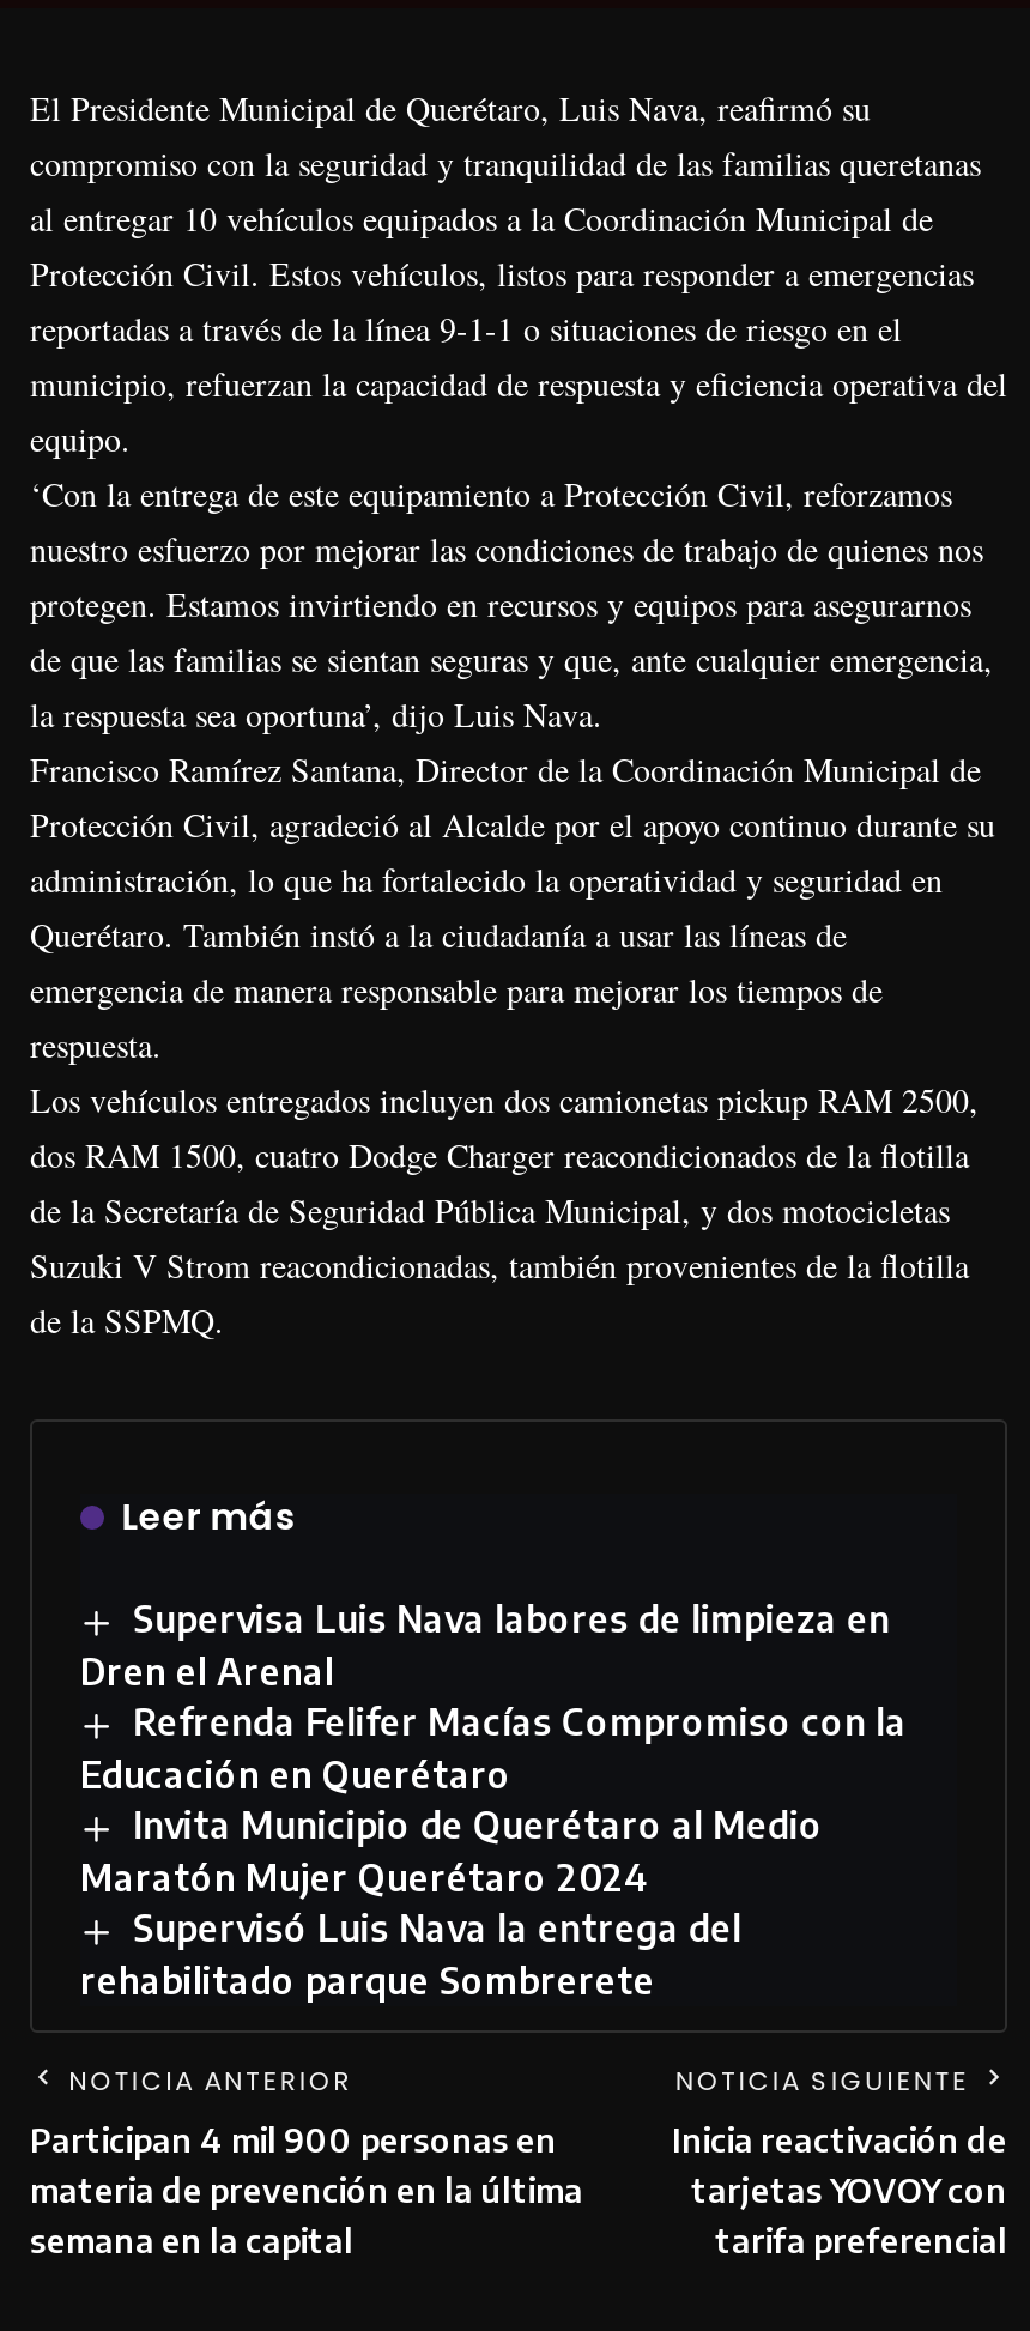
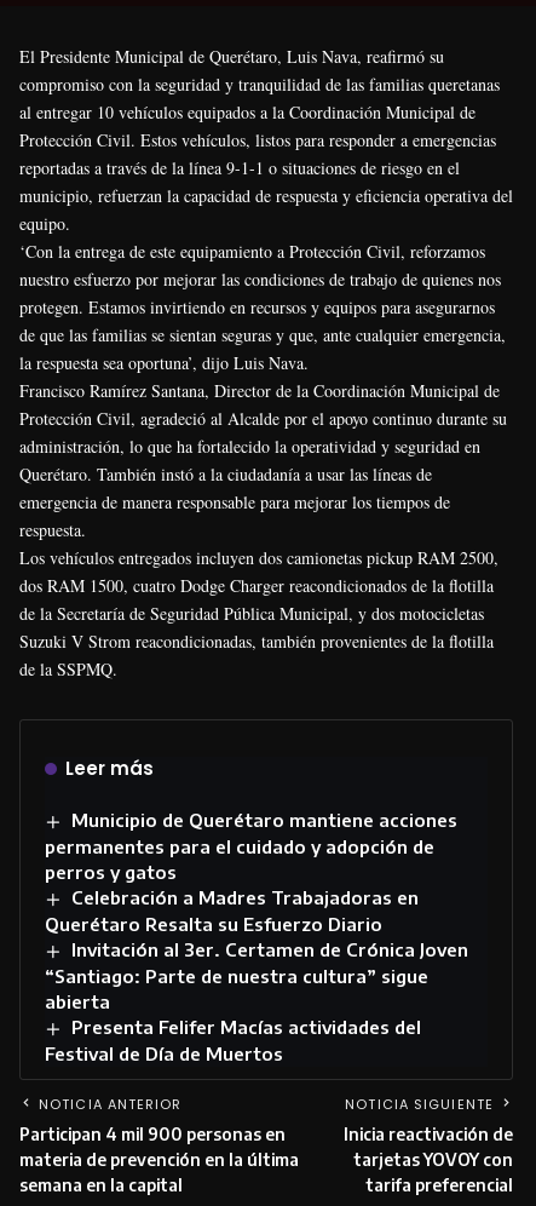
[80,1596,907,2001] Supervisa Luis Nava labores de limpieza en | Dren el Arenal | Refrenda Felifer Macías Compromiso con la | Educación en Querétaro | Invita Municipio de Querétaro al Medio | Maratón Mujer Querétaro 2024 | Supervisó Luis Nava la entrega del | rehabilitado parque Sombrerete -> [45,809,468,1064] Municipio de Querétaro mantiene acciones | permanentes para el cuidado y adopción de | perros y gatos | Celebración a Madres Trabajadoras en | Querétaro Resalta su Esfuerzo Diario | Invitación al 3er. Certamen de Crónica Joven | “Santiago: Parte de nuestra cultura” sigue | abierta | Presenta Felifer Macías actividades del | Festival de Día de Muertos

